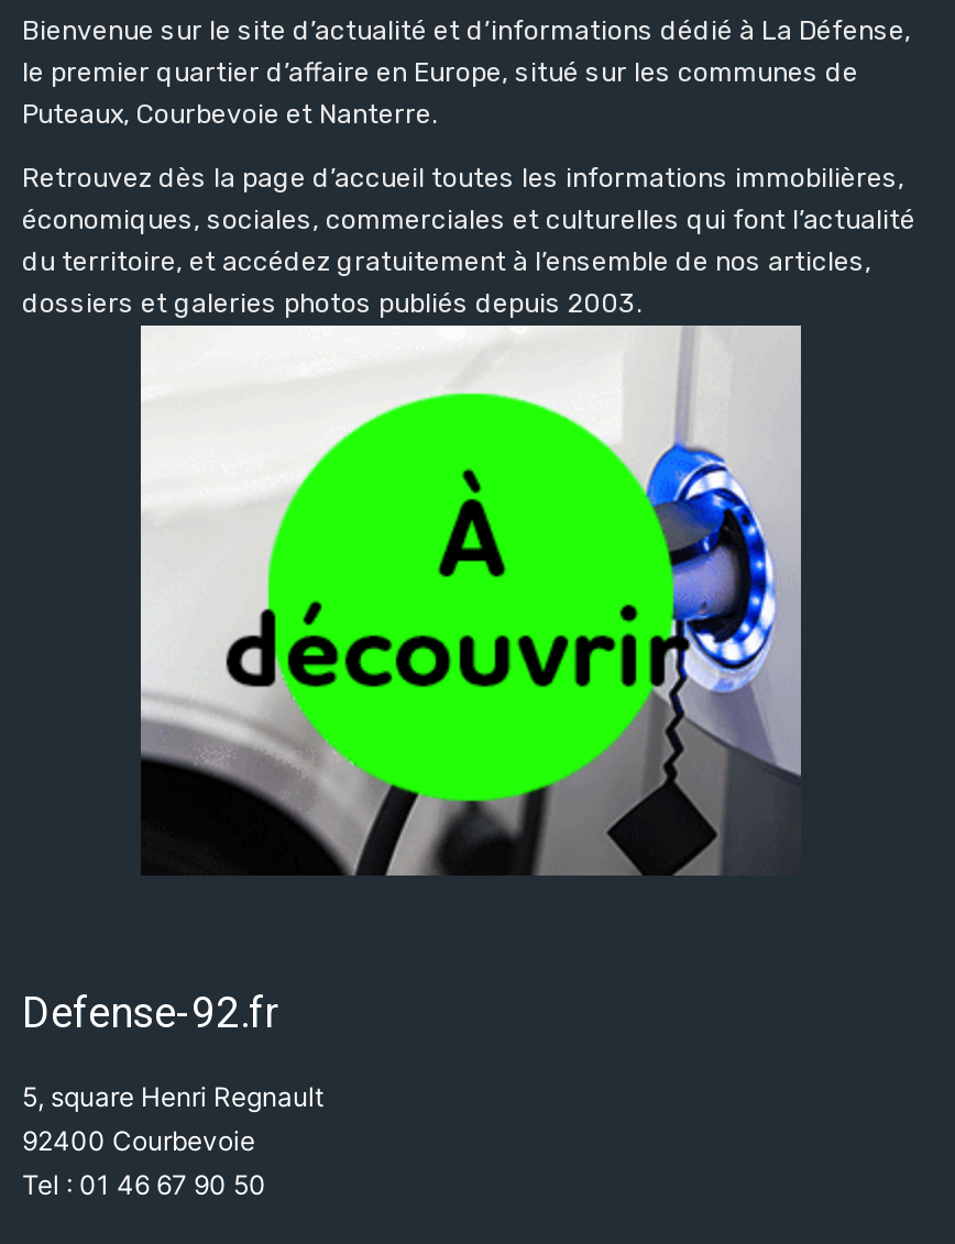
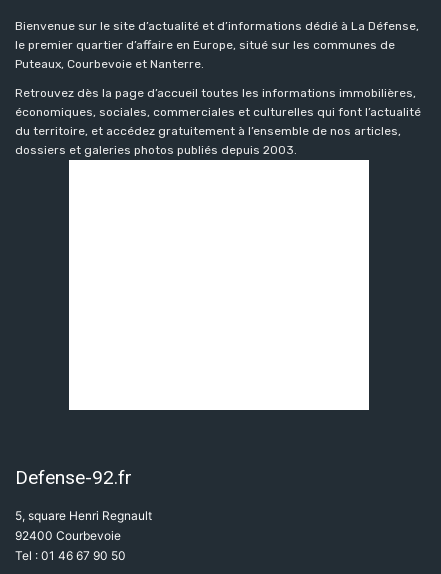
[141,326,801,876] [image] -> none

